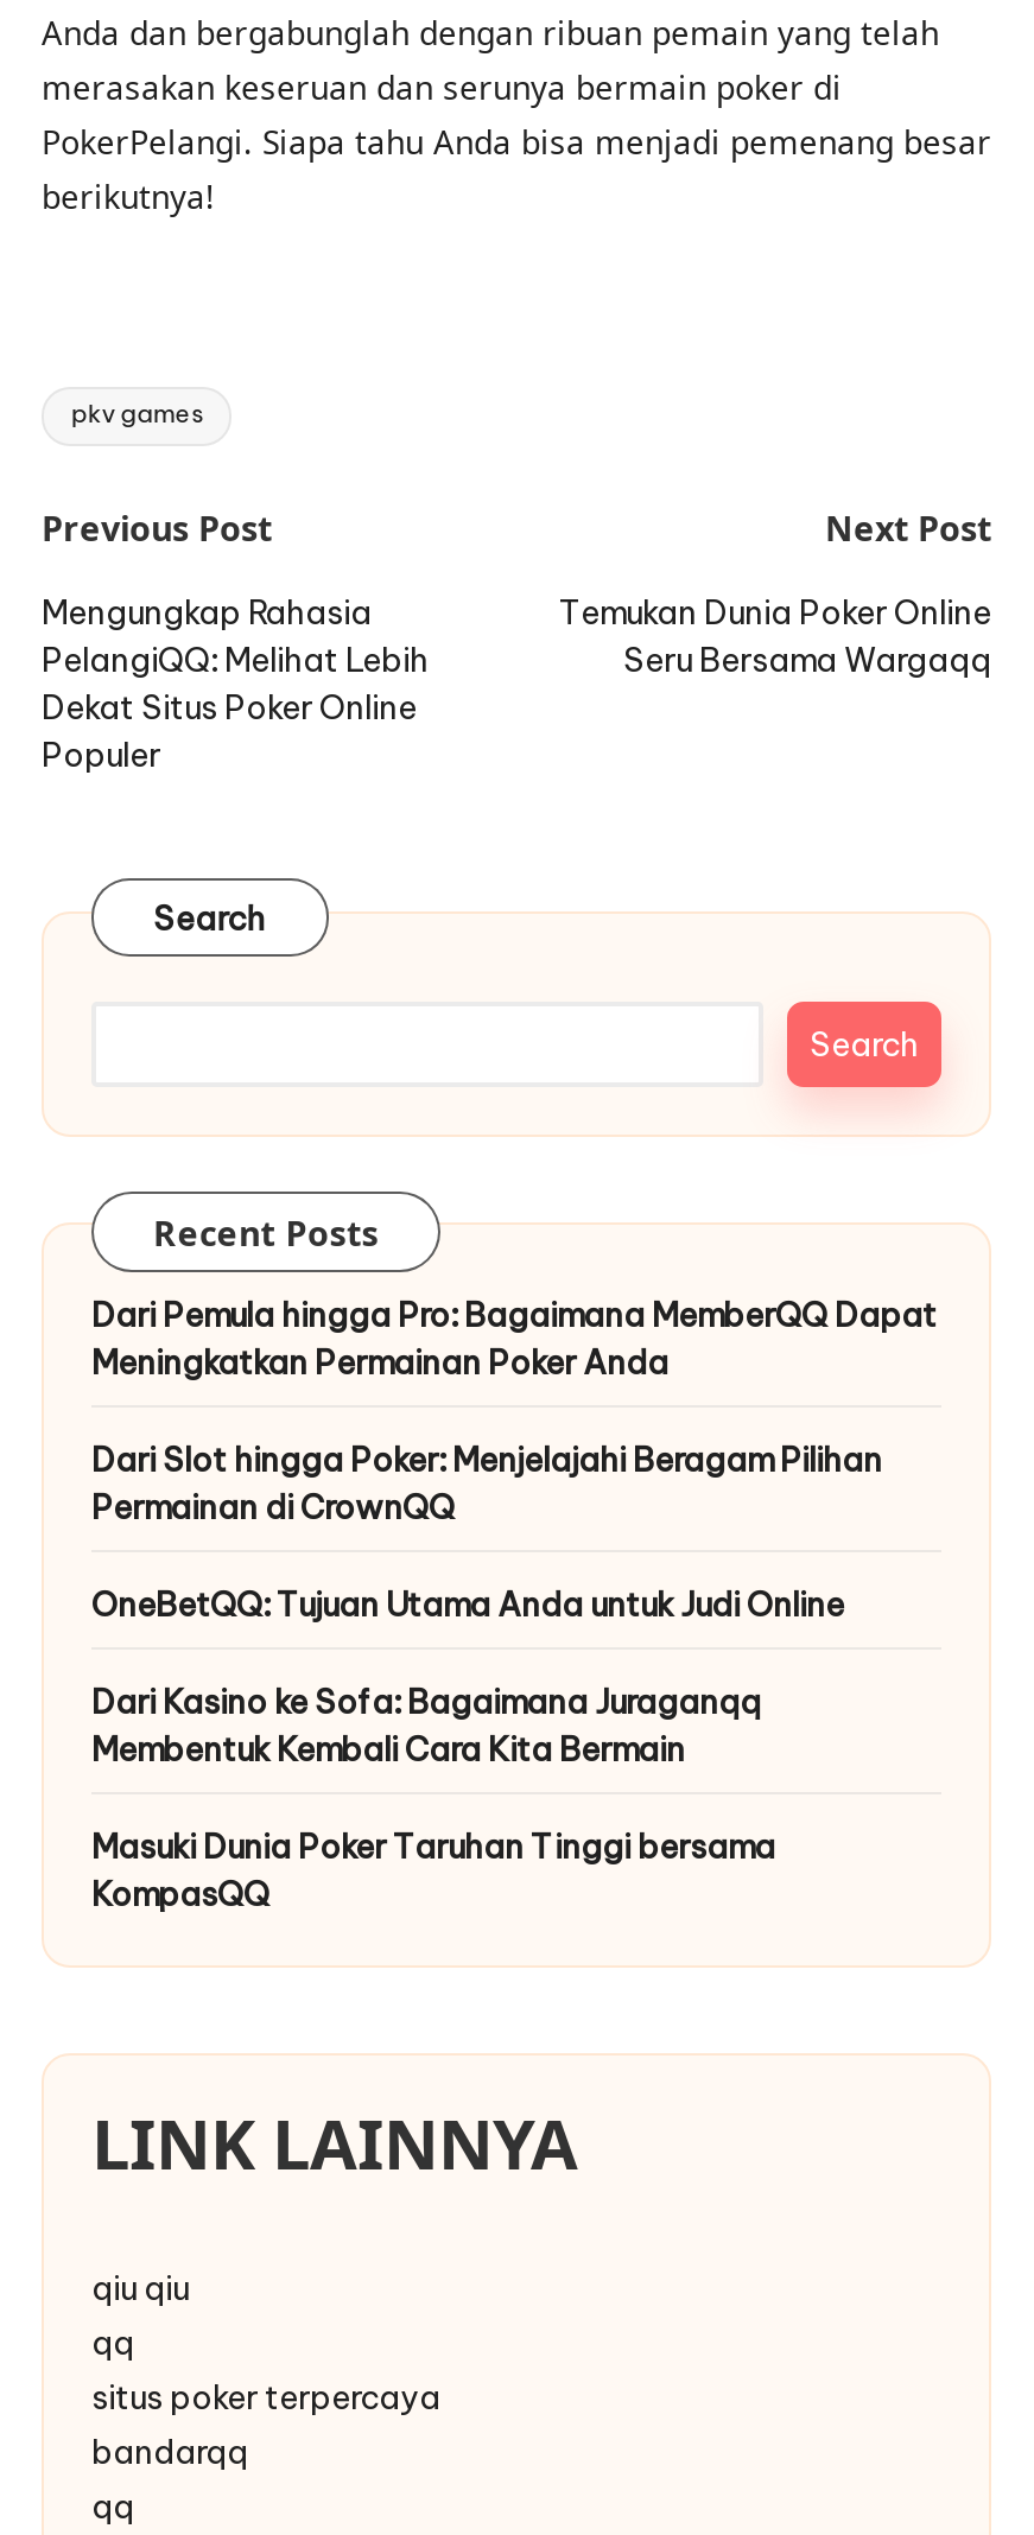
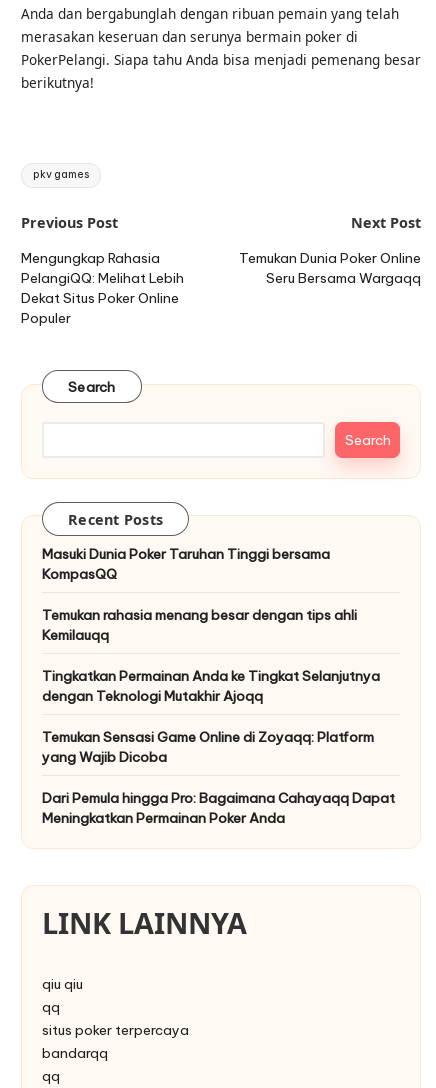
[91,1294,937,1771] Dari Pemula hingga Pro: Bagaimana MemberQQ Dapat | Dari Slot hingga Poker: Menjelajahi Beragam Pilihan | Permainan di CrownQQ | OneBetQQ: Tujuan Utama Anda untuk Judi Online | Dari Kasino ke Sofa: Bagaimana Juraganqq | Membentuk Kembali Cara Kita Bermain -> none
moved [91,1342,668,1385] -> [42,809,285,827]: Meningkatkan Permainan Poker Anda
moved [91,1826,775,1916] -> [42,545,330,583]: Masuki Dunia Poker Taruhan Tinggi bersama | KompasQQ
none -> [42,606,395,807] Temukan rahasia menang besar dengan tips ahli | Kemilauqq | Tingkatkan Permainan Anda ke Tingkat Selanjutnya | dengan Teknologi Mutakhir Ajoqq | Temukan Sensasi Game Online di Zoyaqq: Platform | yang Wajib Dicoba | Dari Pemula hingga Pro: Bagaimana Cahayaqq Dapat

